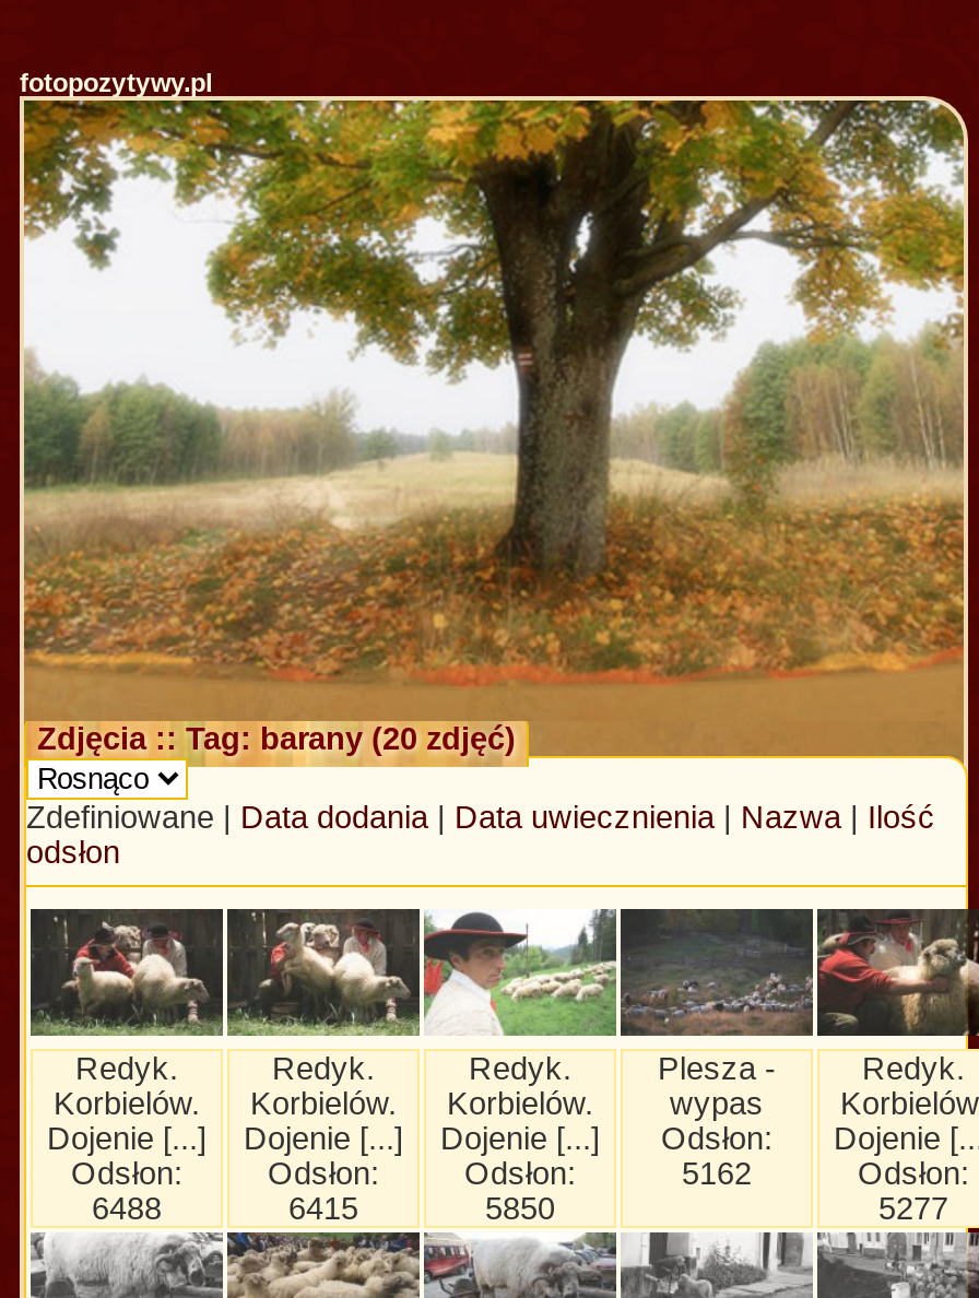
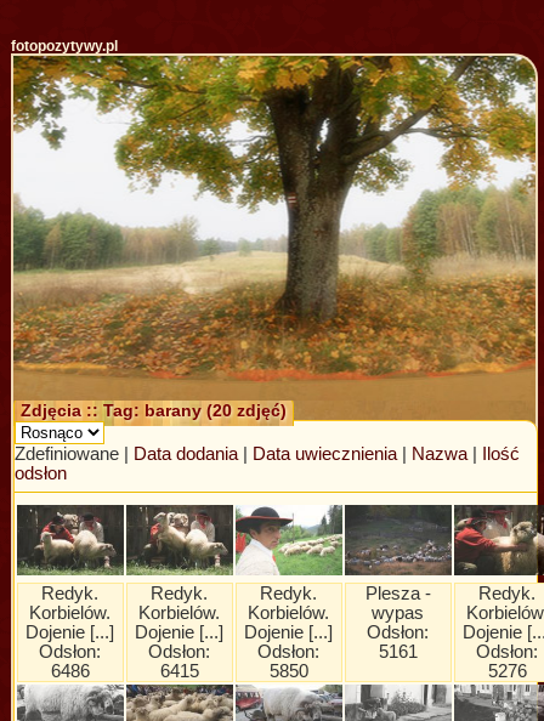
[682,1155,752,1190] 5162 -> [379,642,418,661] 5161
[92,1190,162,1225] 6488 -> [51,661,90,681] 6486
[878,1190,948,1225] 5277 -> [488,661,527,681] 5276

